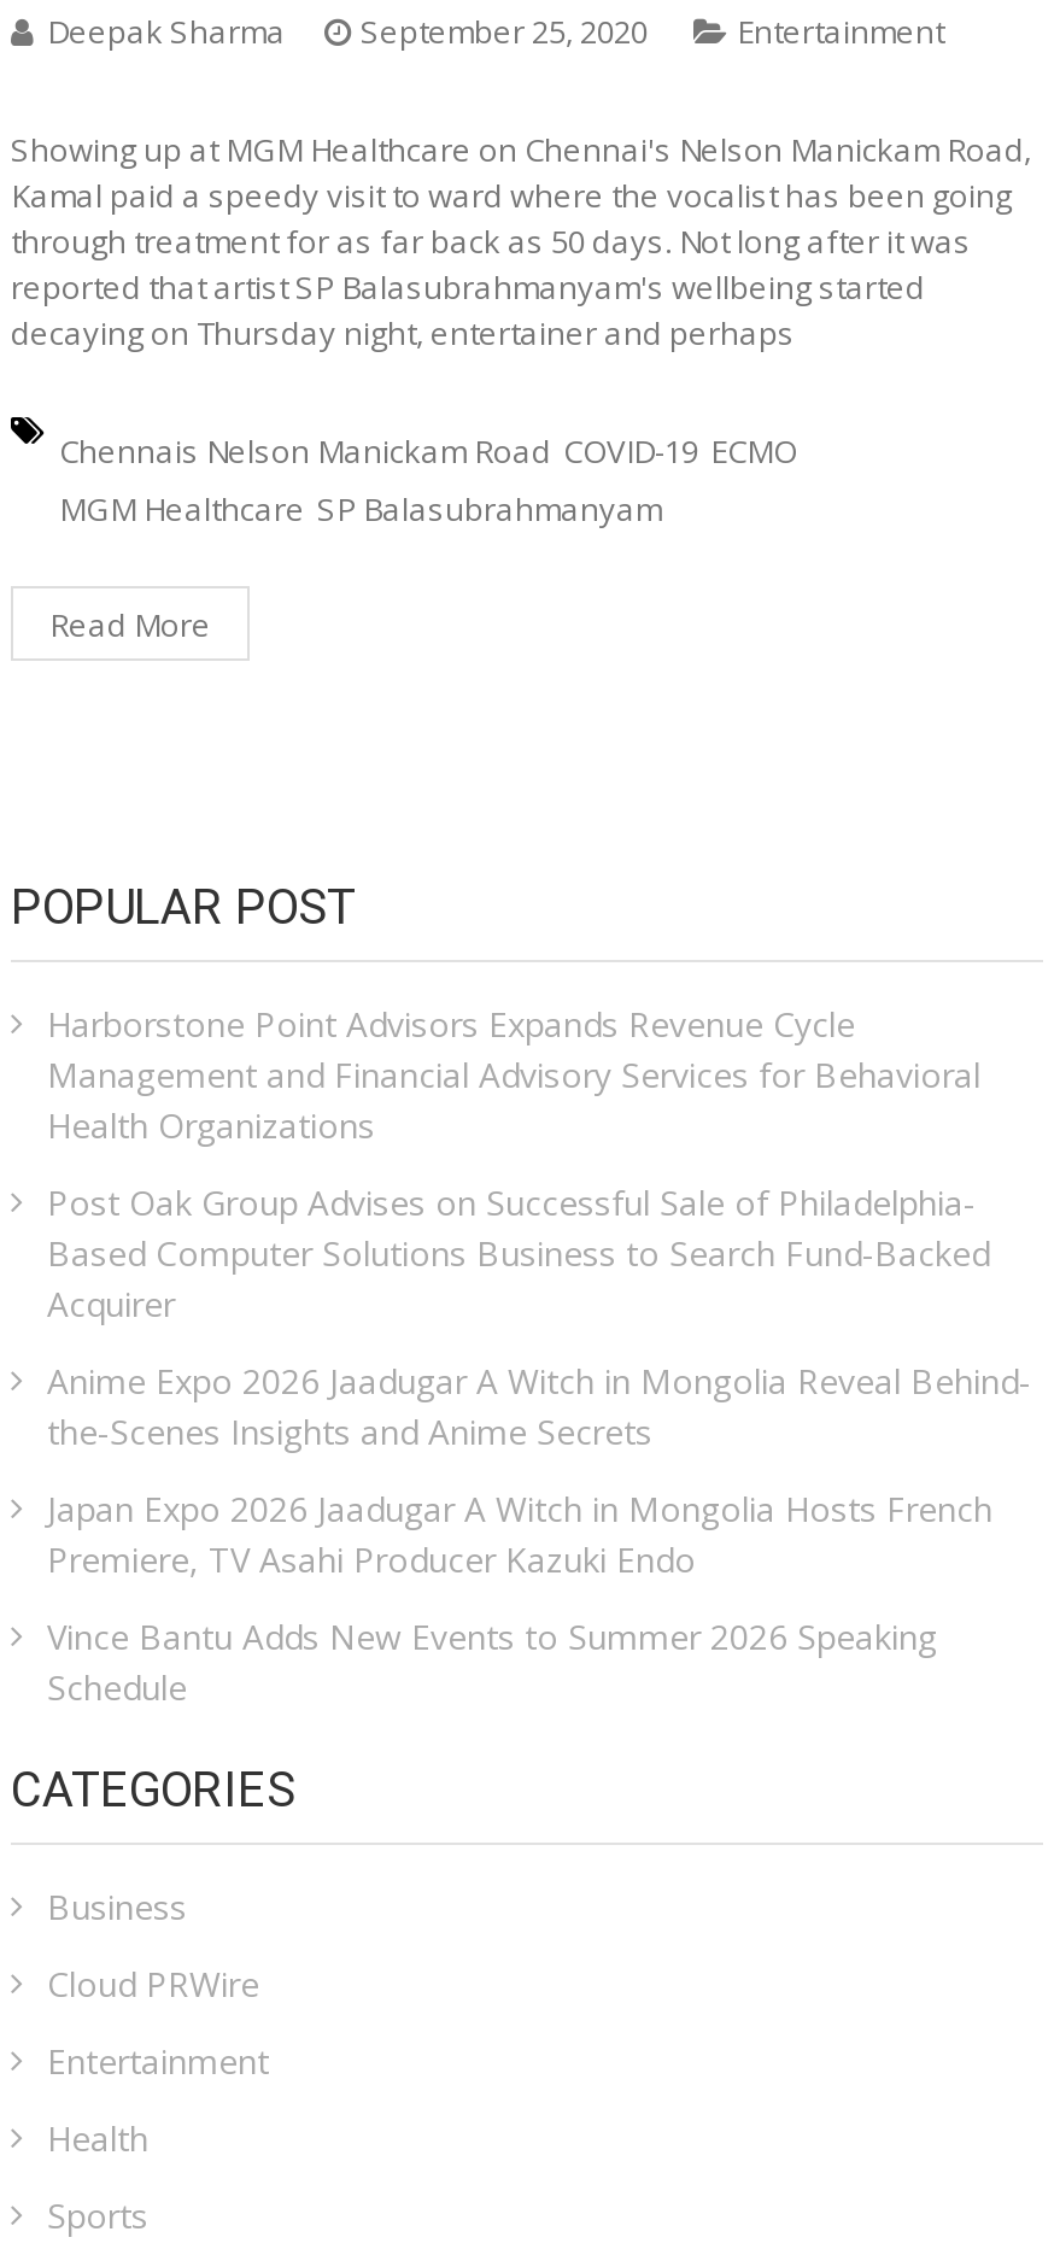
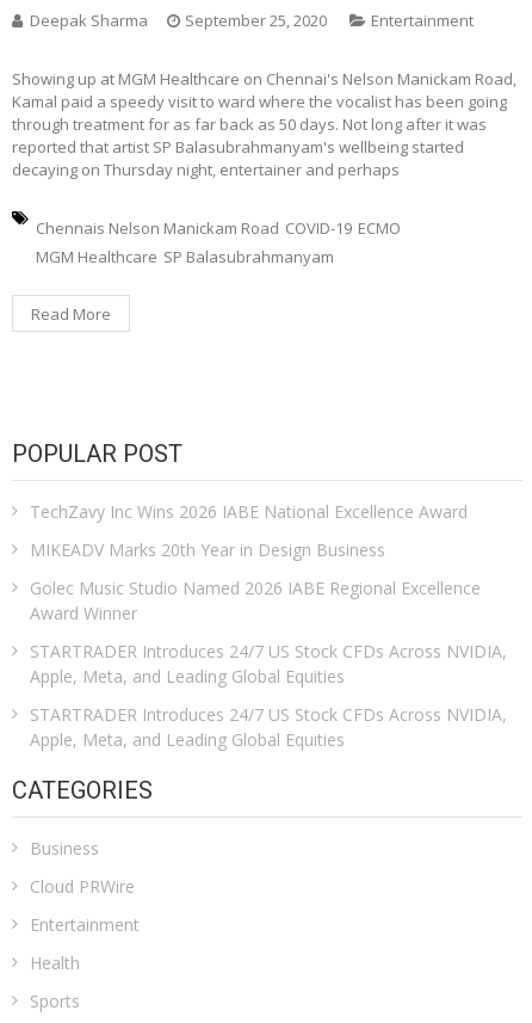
[47,1002,980,1149] Harborstone Point Advisors Expands Revenue Cycle | Management and Financial Advisory Services for Behavioral | Health Organizations -> [30,501,468,523] TechZavy Inc Wins 2026 IABE National Excellence Award
[47,1181,990,1328] Post Oak Group Advises on Successful Sale of Philadelphia- | Based Computer Solutions Business to Search Fund-Backed | Acquirer -> [30,539,385,562] MIKEADV Marks 20th Year in Design Business
[47,1359,1031,1455] Anime Expo 2026 Jaadugar A Witch in Mongolia Reveal Behind- | the-Scenes Insights and Anime Secrets -> [30,577,481,625] Golec Music Studio Named 2026 IABE Regional Excellence | Award Winner
[47,1487,992,1583] Japan Expo 2026 Jaadugar A Witch in Mongolia Hosts French | Premiere, TV Asahi Producer Kazuki Endo -> [30,640,507,688] STARTRADER Introduces 24/7 US Stock CFDs Across NVIDIA, | Apple, Meta, and Leading Global Equities
[47,1615,937,1711] Vince Bantu Adds New Events to Summer 2026 Speaking | Schedule -> [30,704,507,751] STARTRADER Introduces 24/7 US Stock CFDs Across NVIDIA, | Apple, Meta, and Leading Global Equities

